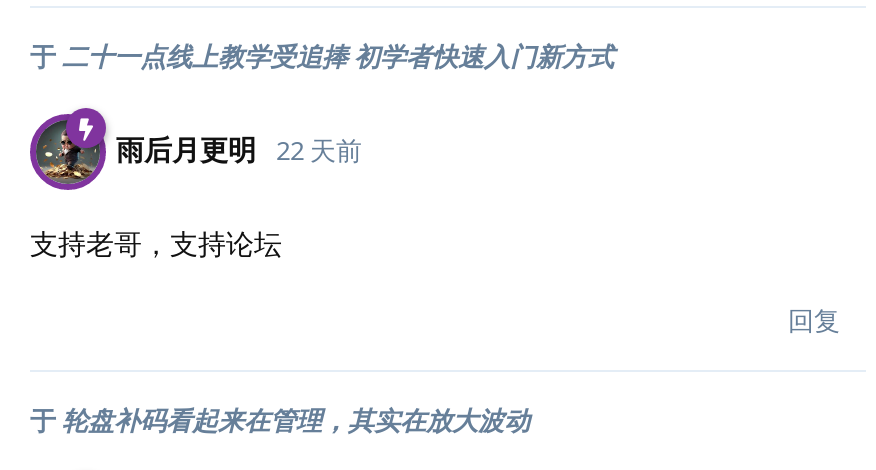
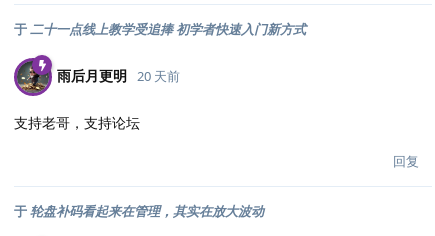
[116,130,362,168] 雨后月更明 22 天前 -> [57,66,180,85] 雨后月更明 20 天前

